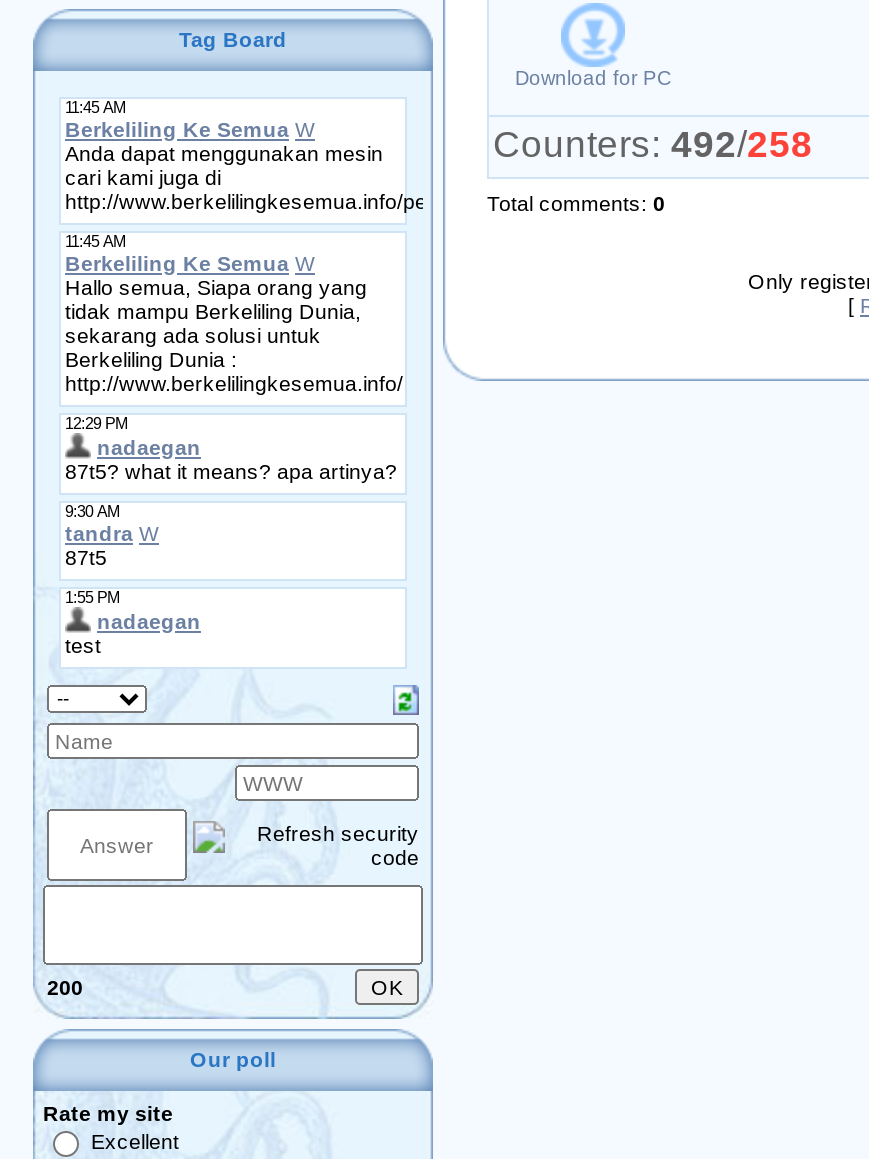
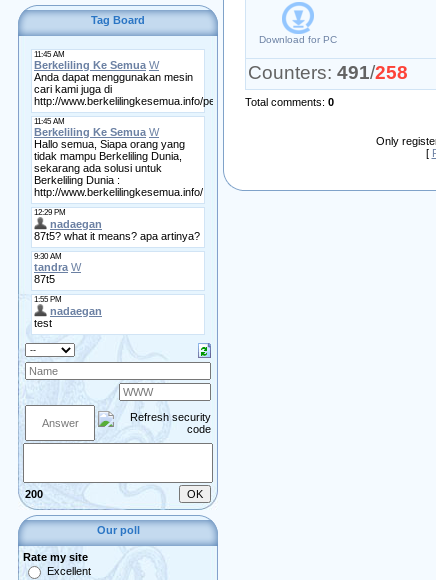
[493,124,813,166] Counters: 492/258 -> [248,62,408,83] Counters: 491/258

